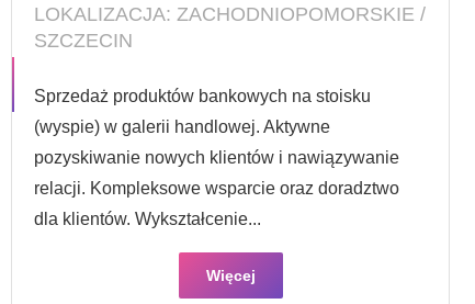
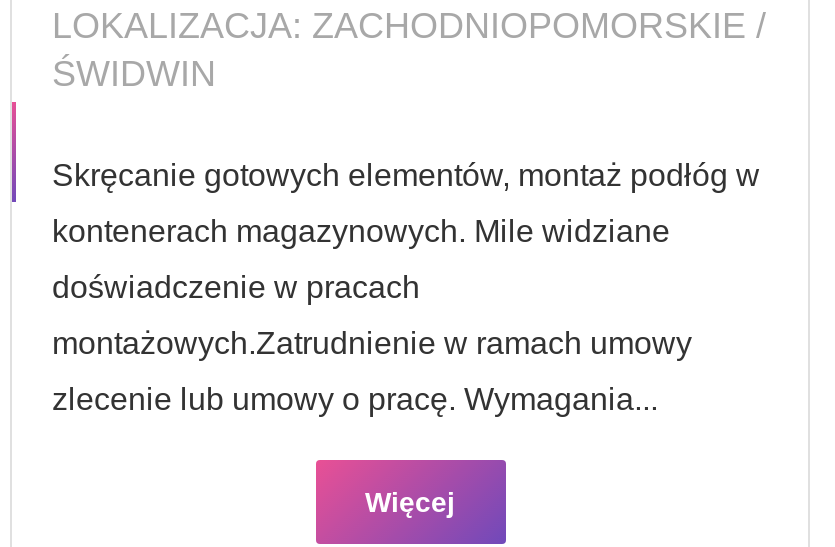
[34,30,133,52] SZCZECIN -> [52,54,216,94] ŚWIDWIN
[34,87,371,105] Sprzedaż produktów bankowych na stoisku -> [52,158,760,192] Skręcanie gotowych elementów, montaż podłóg w
[34,117,330,136] (wyspie) w galerii handlowej. Aktywne -> [52,214,670,248] kontenerach magazynowych. Mile widziane
[34,148,399,167] pozyskiwanie nowych klientów i nawiązywanie -> [52,270,420,304] doświadczenie w pracach
[34,179,399,198] relacji. Kompleksowe wsparcie oraz doradztwo -> [52,326,692,360] montażowych.Zatrudnienie w ramach umowy
[34,210,261,228] dla klientów. Wykształcenie... -> [52,382,658,416] zlecenie lub umowy o pracę. Wymagania...

